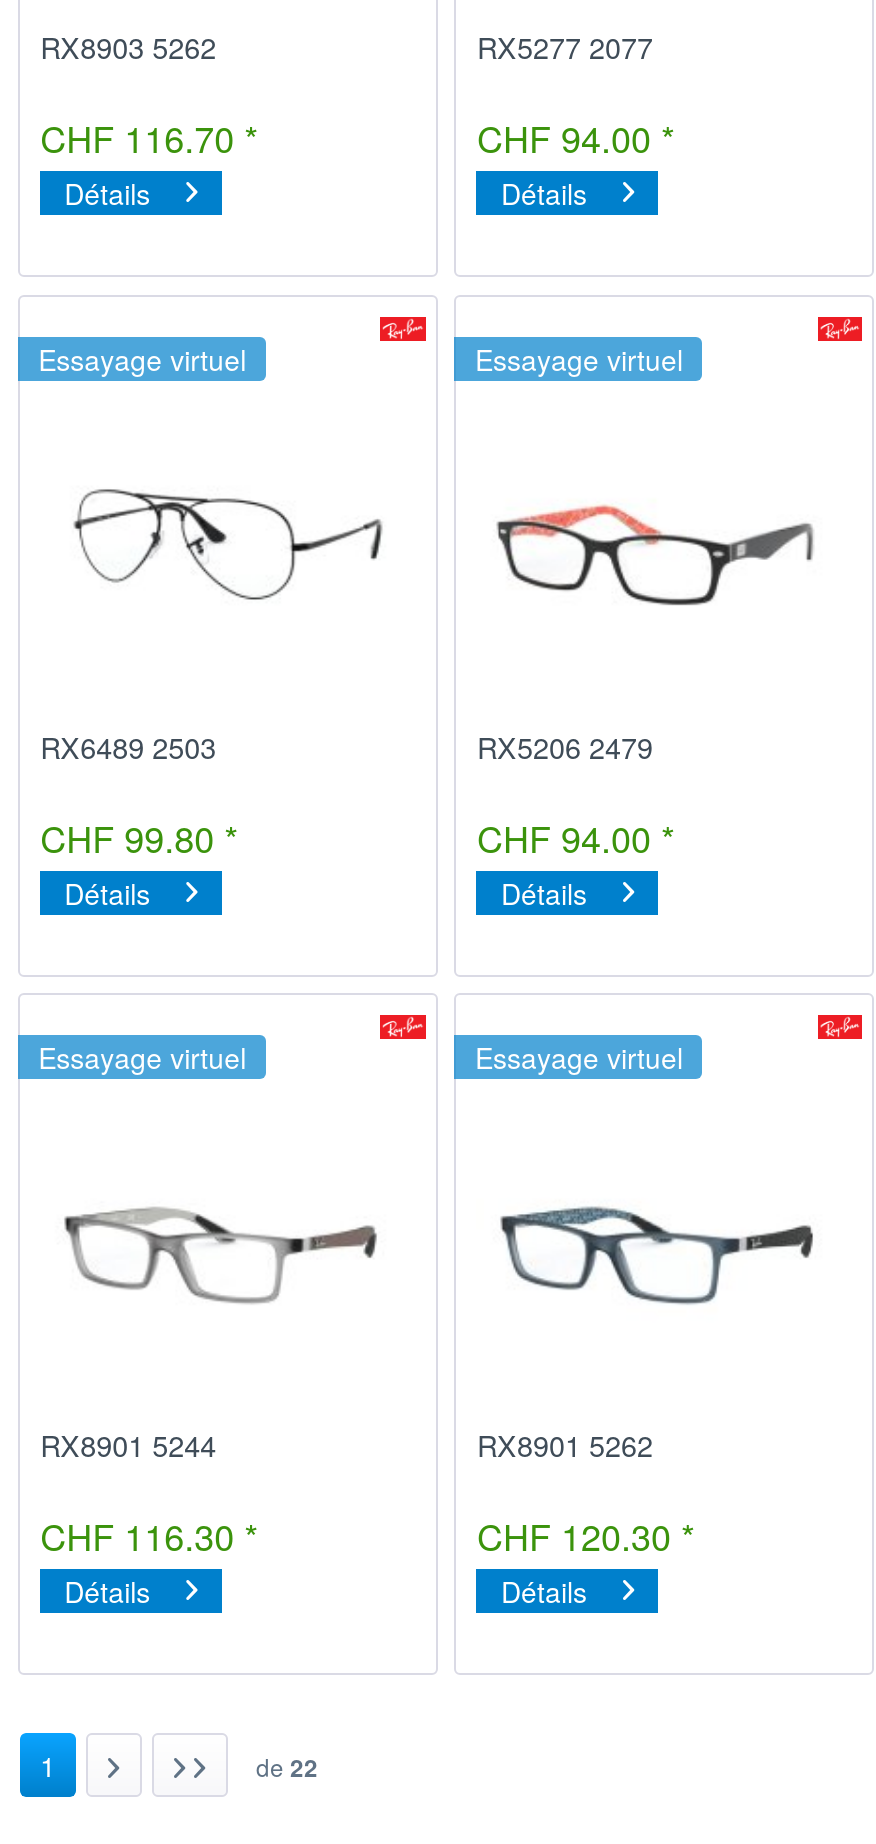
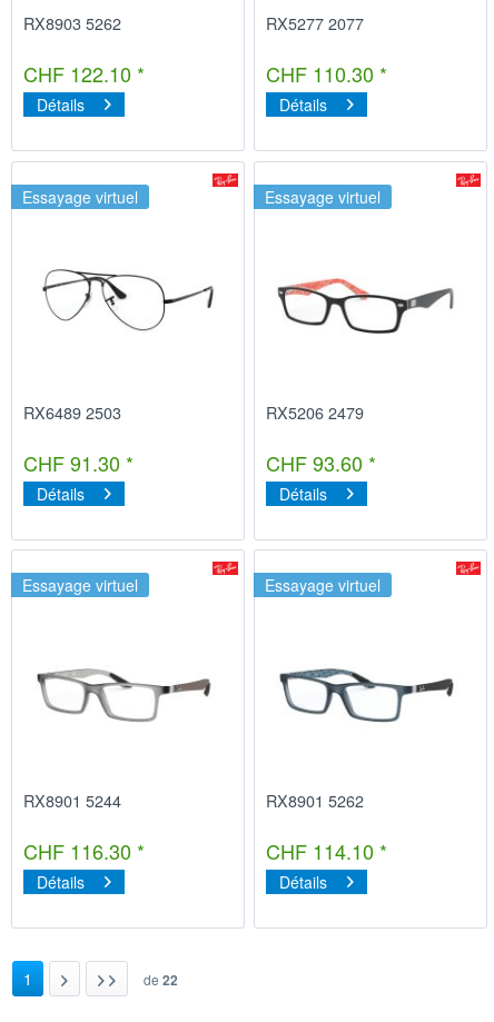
[40,111,258,163] CHF 116.70 * -> [24,59,145,88] CHF 122.10 *
[477,111,675,163] CHF 94.00 * -> [266,59,388,88] CHF 110.30 *
[40,810,238,862] CHF 99.80 * -> [24,448,134,477] CHF 91.30 *
[477,810,675,862] CHF 94.00 * -> [266,448,377,477] CHF 93.60 *
[477,1509,695,1561] CHF 120.30 * -> [266,837,388,865] CHF 114.10 *

